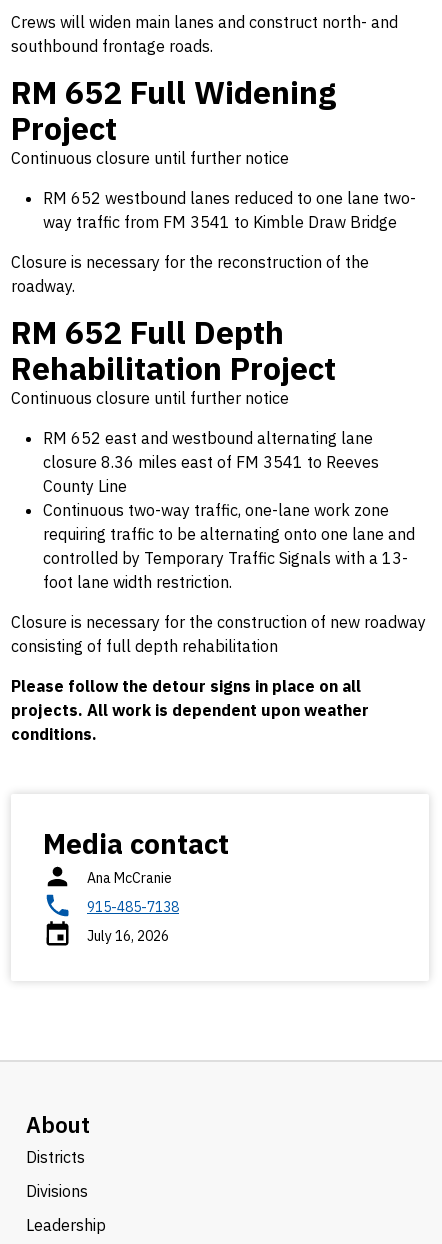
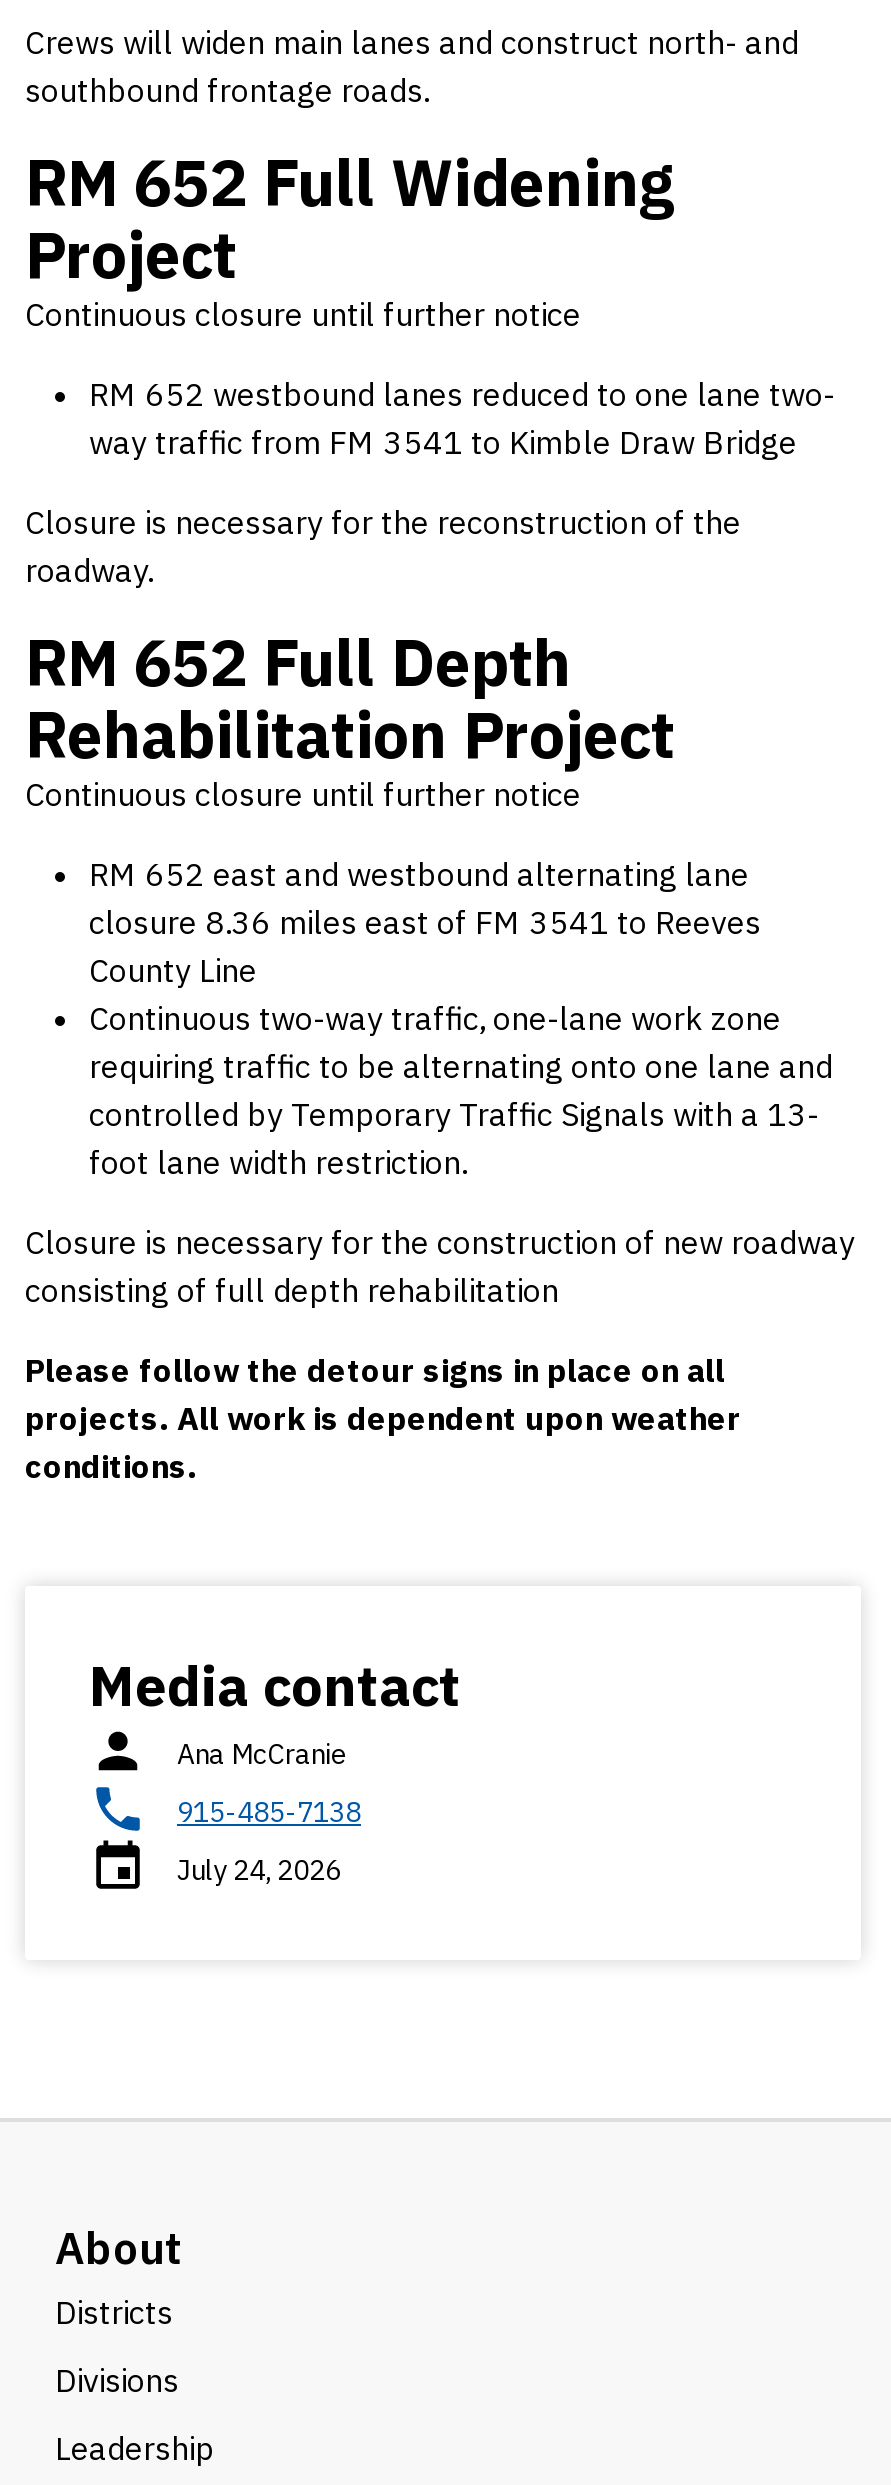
[87,927,169,945] July 16, 2026 -> [177,1852,341,1888] July 24, 2026

